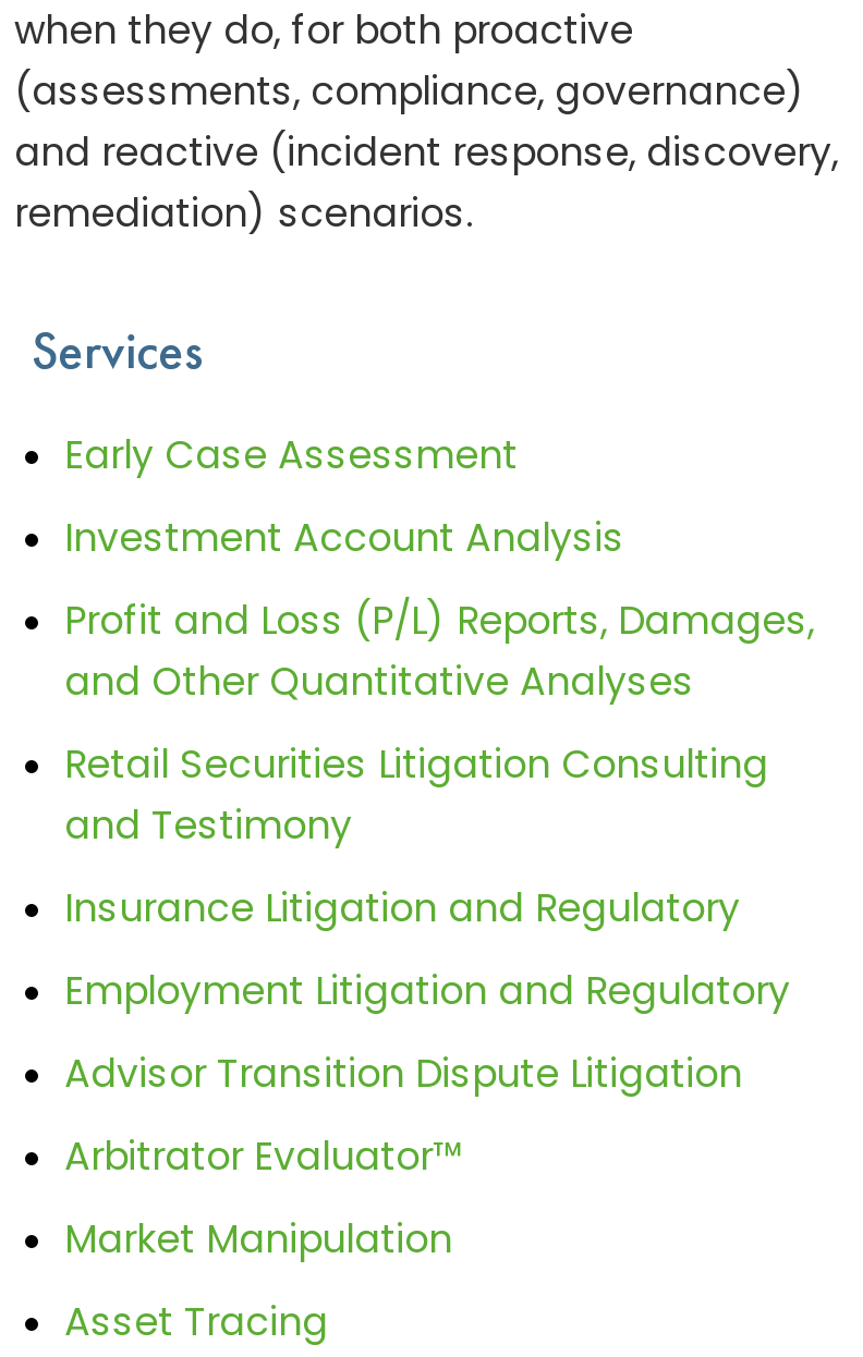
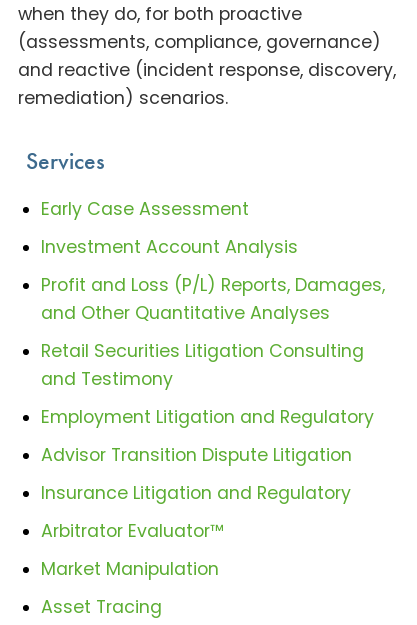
moved [64,881,740,934] -> [41,481,351,505]: Insurance Litigation and Regulatory
moved [64,964,790,1099] -> [41,405,374,467]: Employment Litigation and Regulatory | Advisor Transition Dispute Litigation

